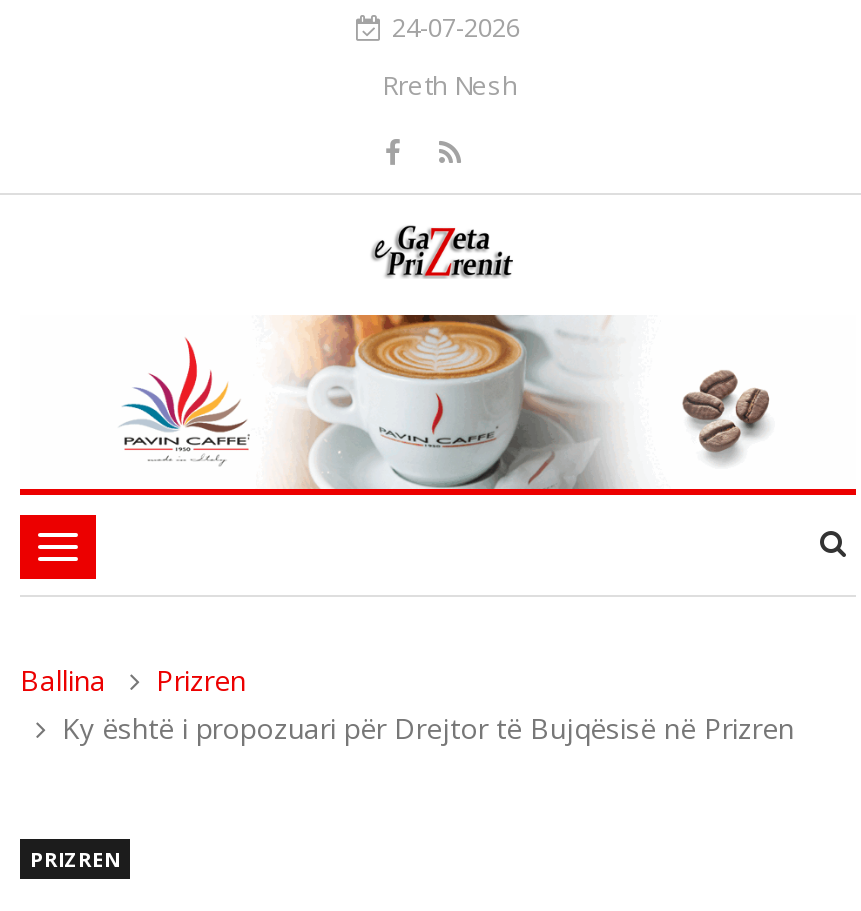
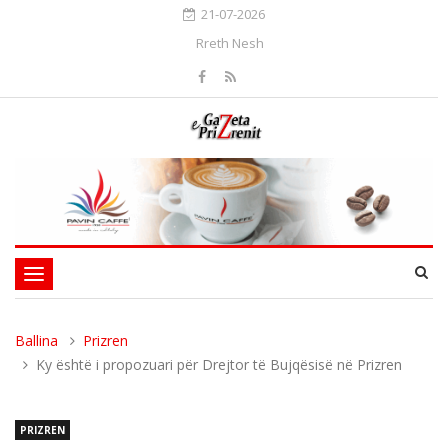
[392,9,520,45] 24-07-2026 -> [201,5,265,23] 21-07-2026

